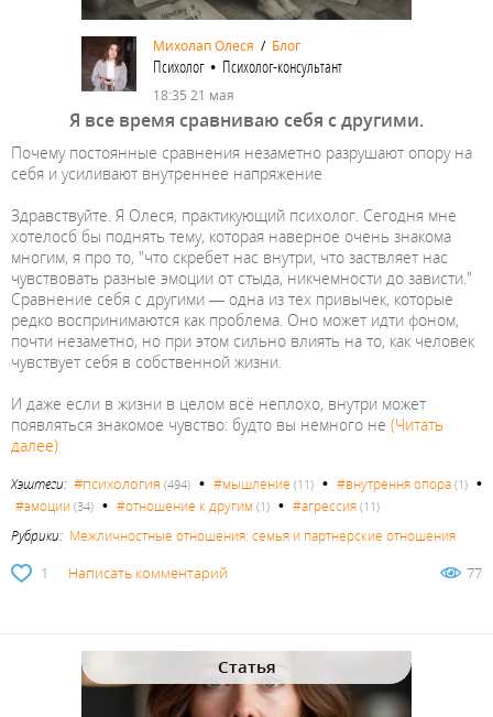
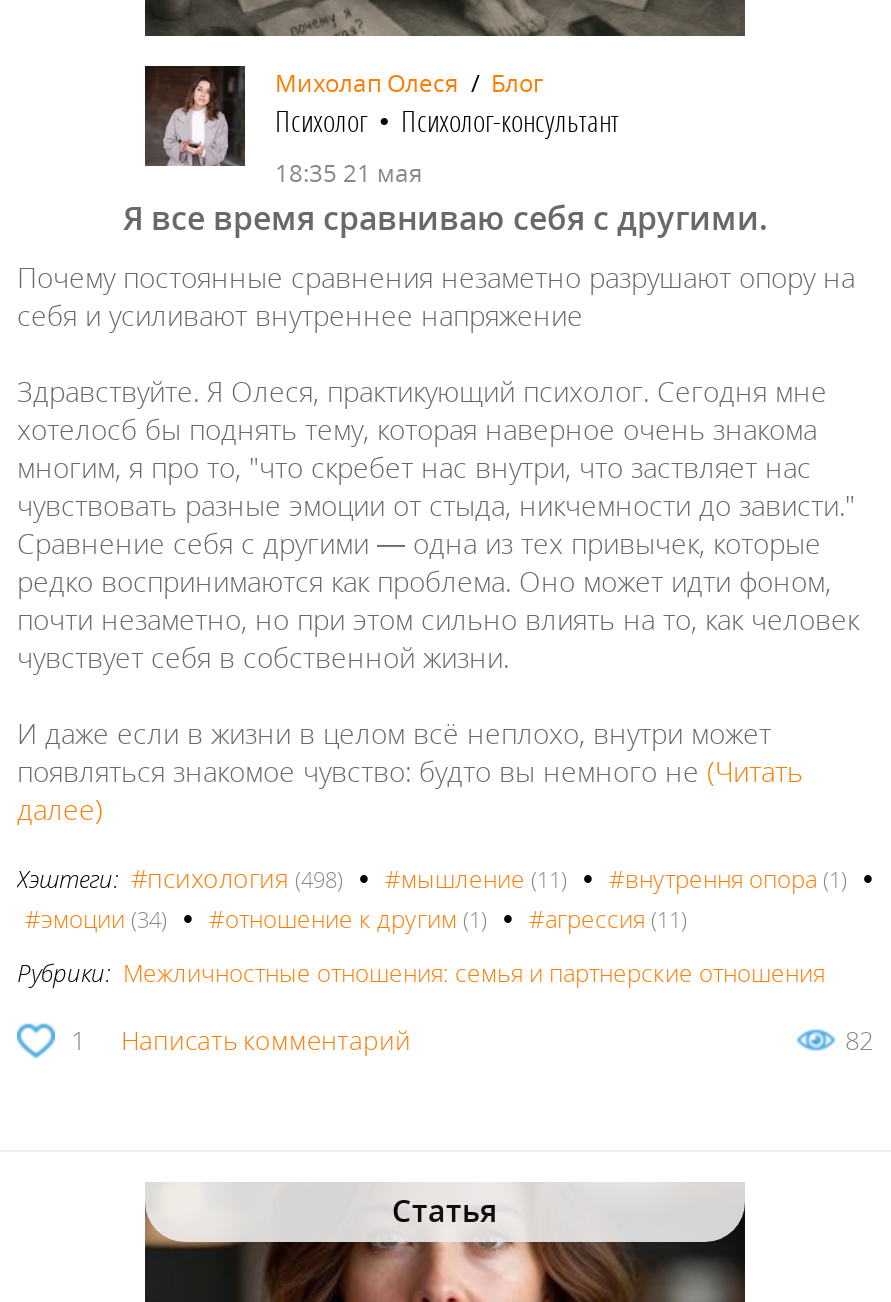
[11,473,482,494] Хэштеги: #психология (494) • #мышление (11) • #внутрення опора (1) • -> [17,858,873,896] Хэштеги: #психология (498) • #мышление (11) • #внутрення опора (1) •
[467,563,482,583] 77 -> [845,1022,873,1058] 82

